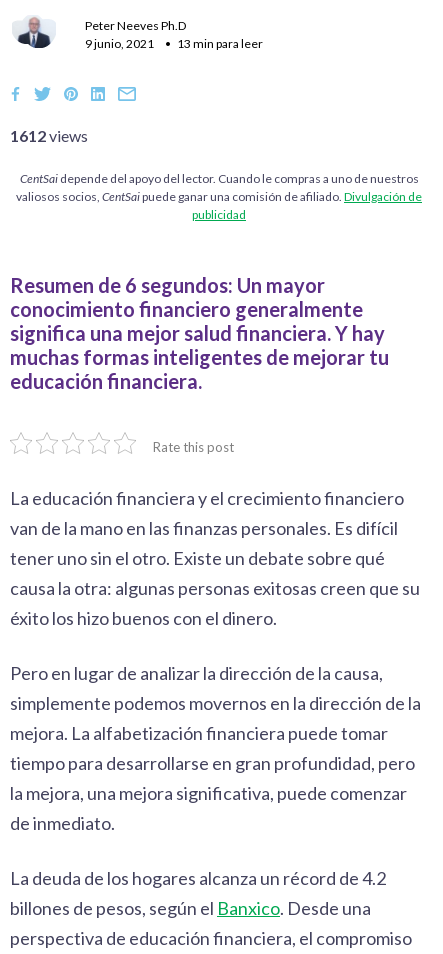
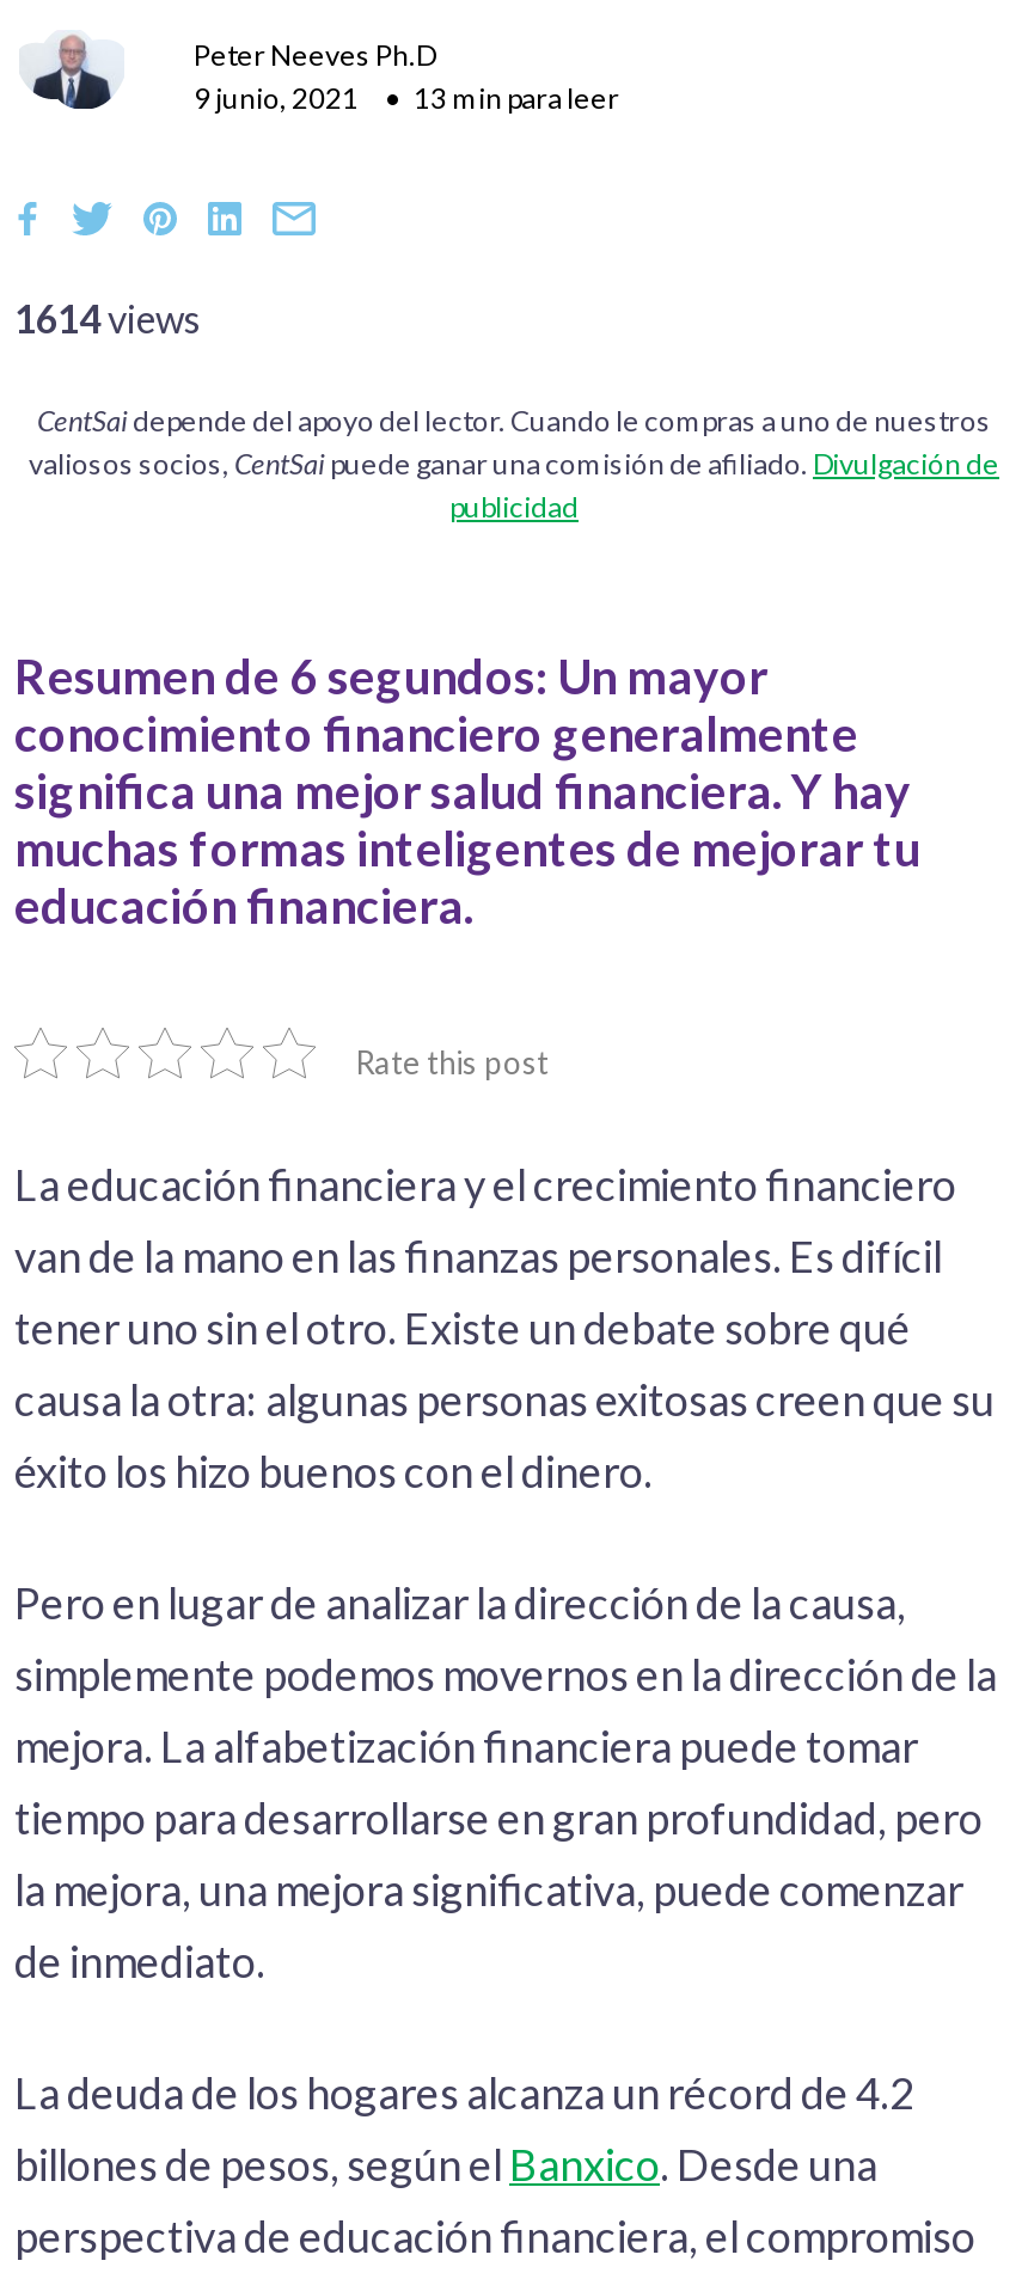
[10,126,88,145] 1612views -> [14,295,201,341] 1614views

